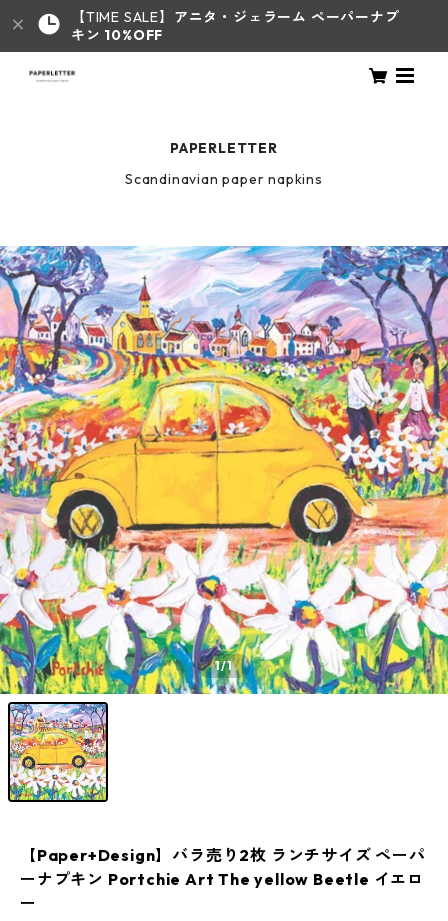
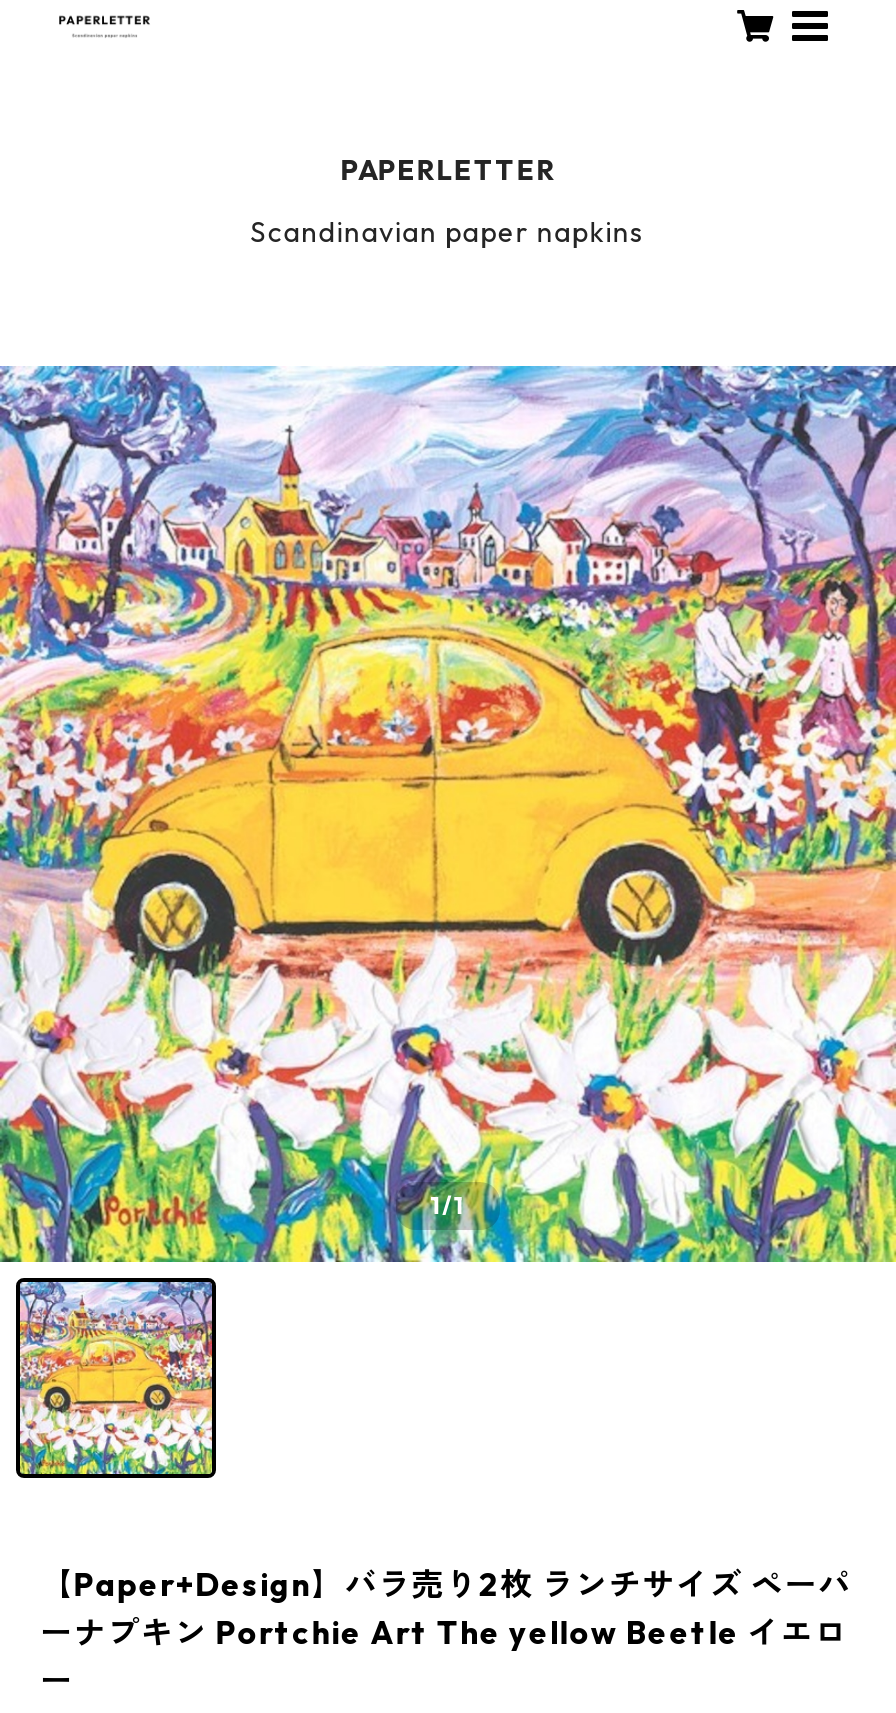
[71,8,400,44] 【TIME SALE】アニタ・ジェラーム ペーパーナプ | キン 10%OFF -> none

